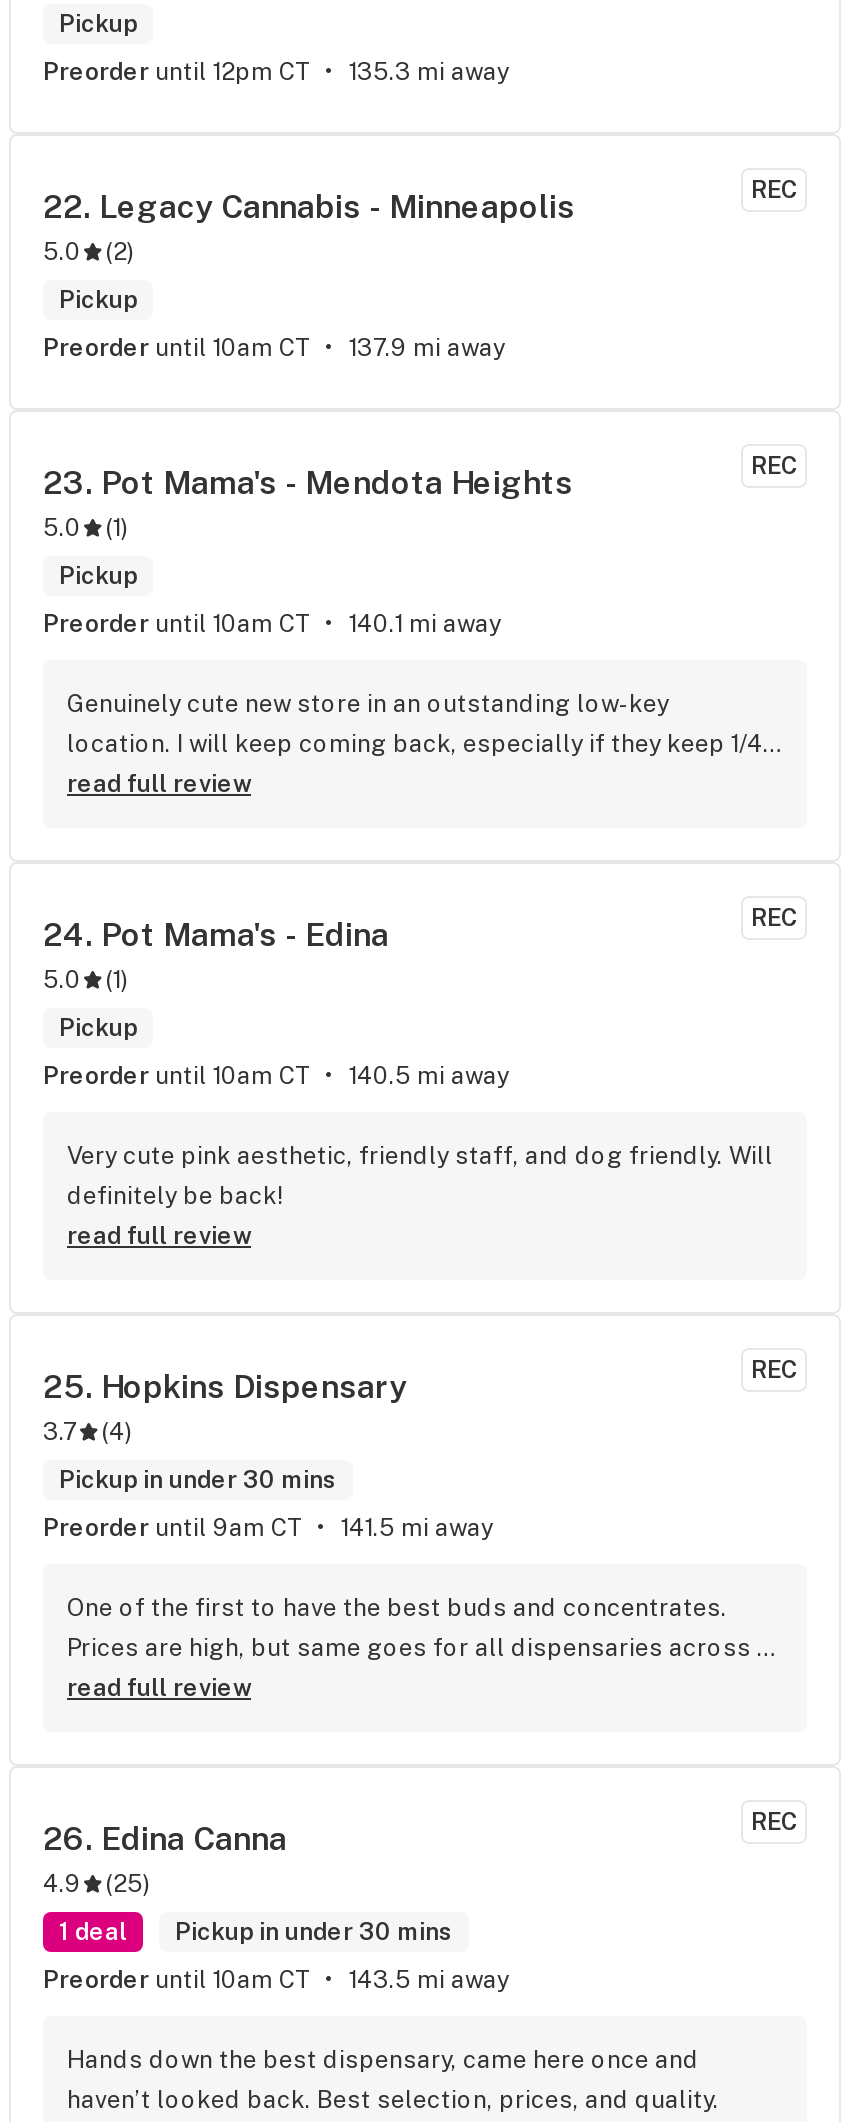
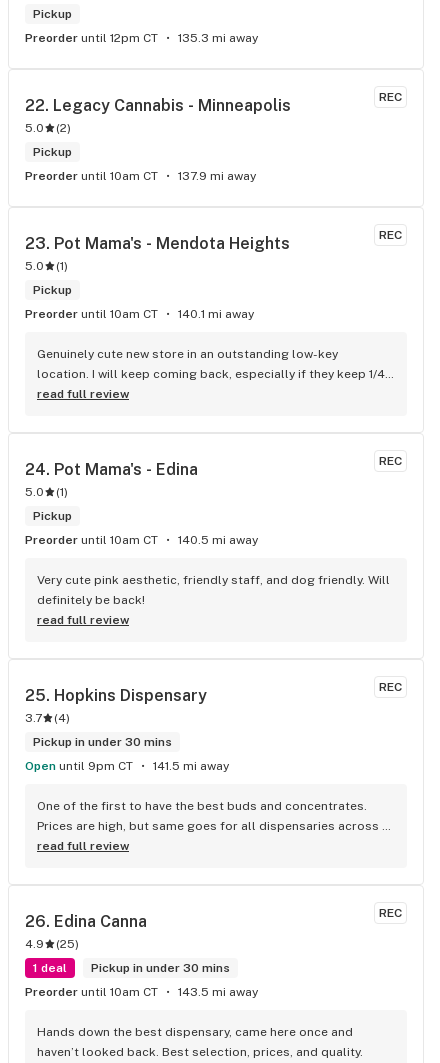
[59,1514,301,1542] Preorder until 9am CT -> [34,759,133,773] Open until 9pm CT

